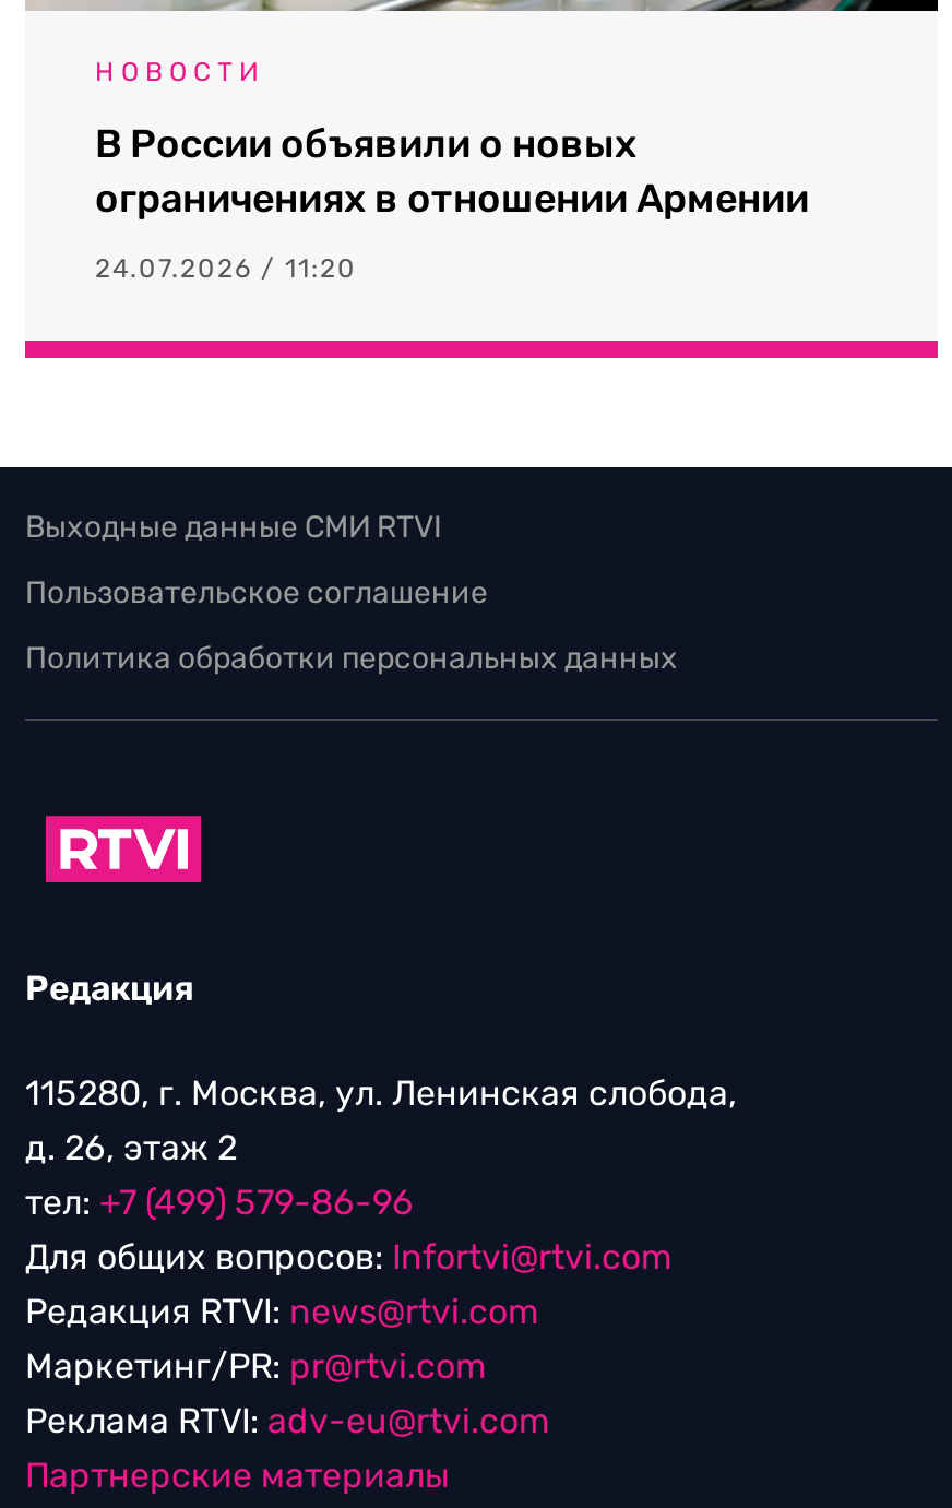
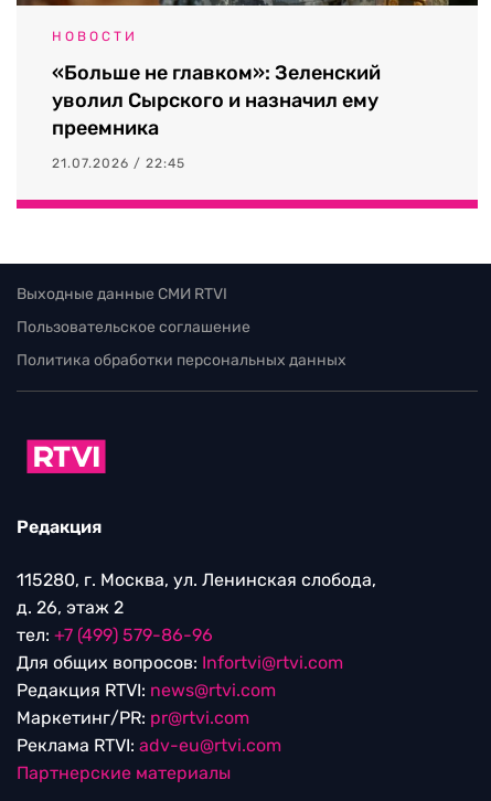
[95,120,809,223] В России объявили о новых | ограничениях в отношении Армении -> [52,61,381,140] «Больше не главком»: Зеленский | уволил Сырского и назначил ему | преемника
[95,254,357,284] 24.07.2026 / 11:20 -> [52,156,185,171] 21.07.2026 / 22:45

